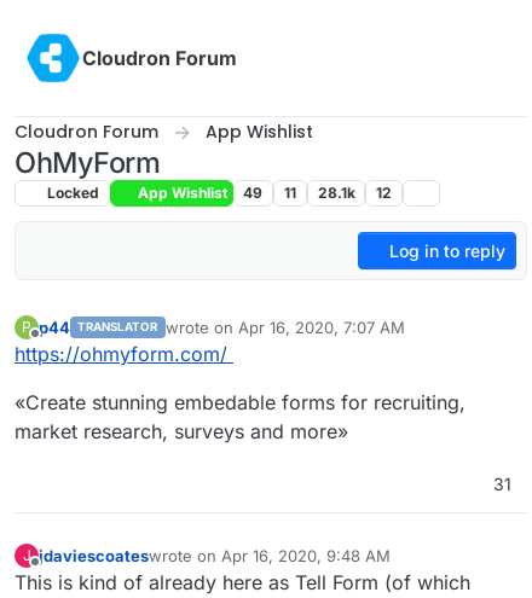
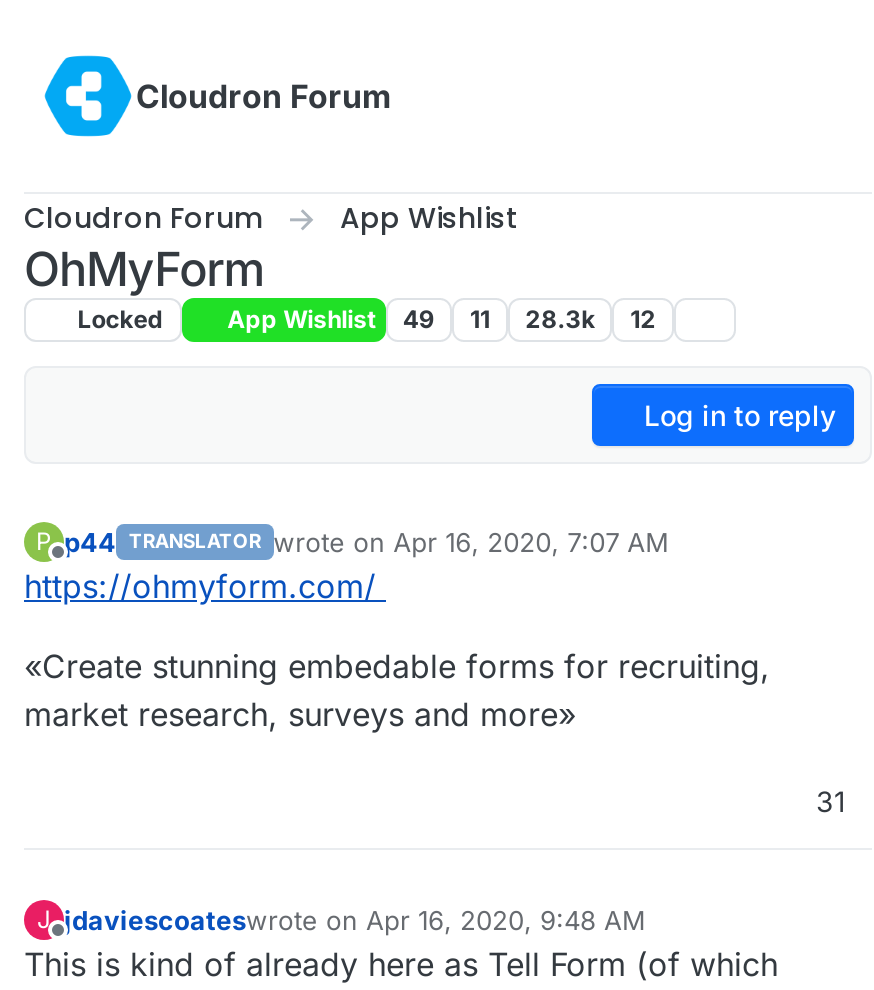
[43,184,392,202] Locked App Wishlist 49 11 28.1k 12 -> [72,304,656,334] Locked App Wishlist 49 11 28.3k 12

